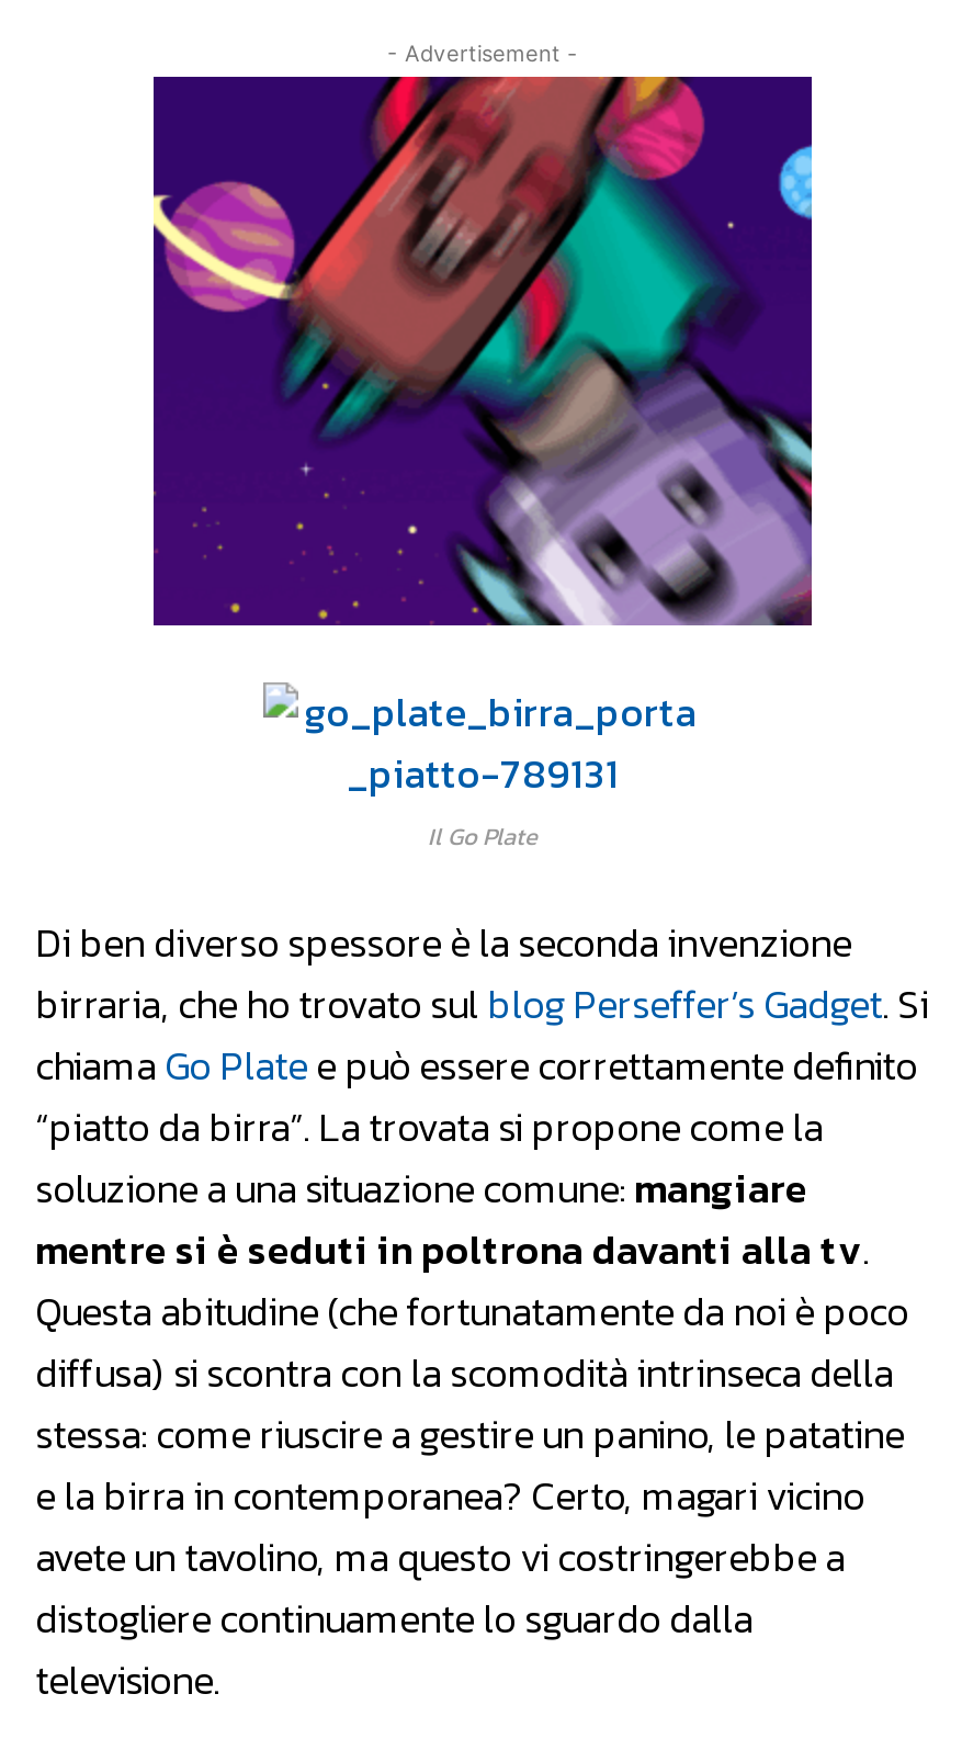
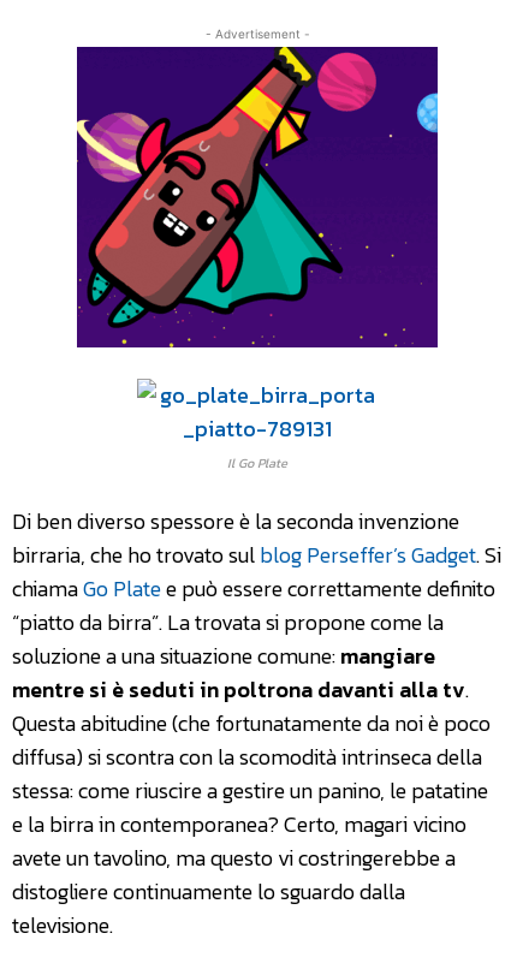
[154,75,814,628] [image] -> [76,46,439,349] [image]

